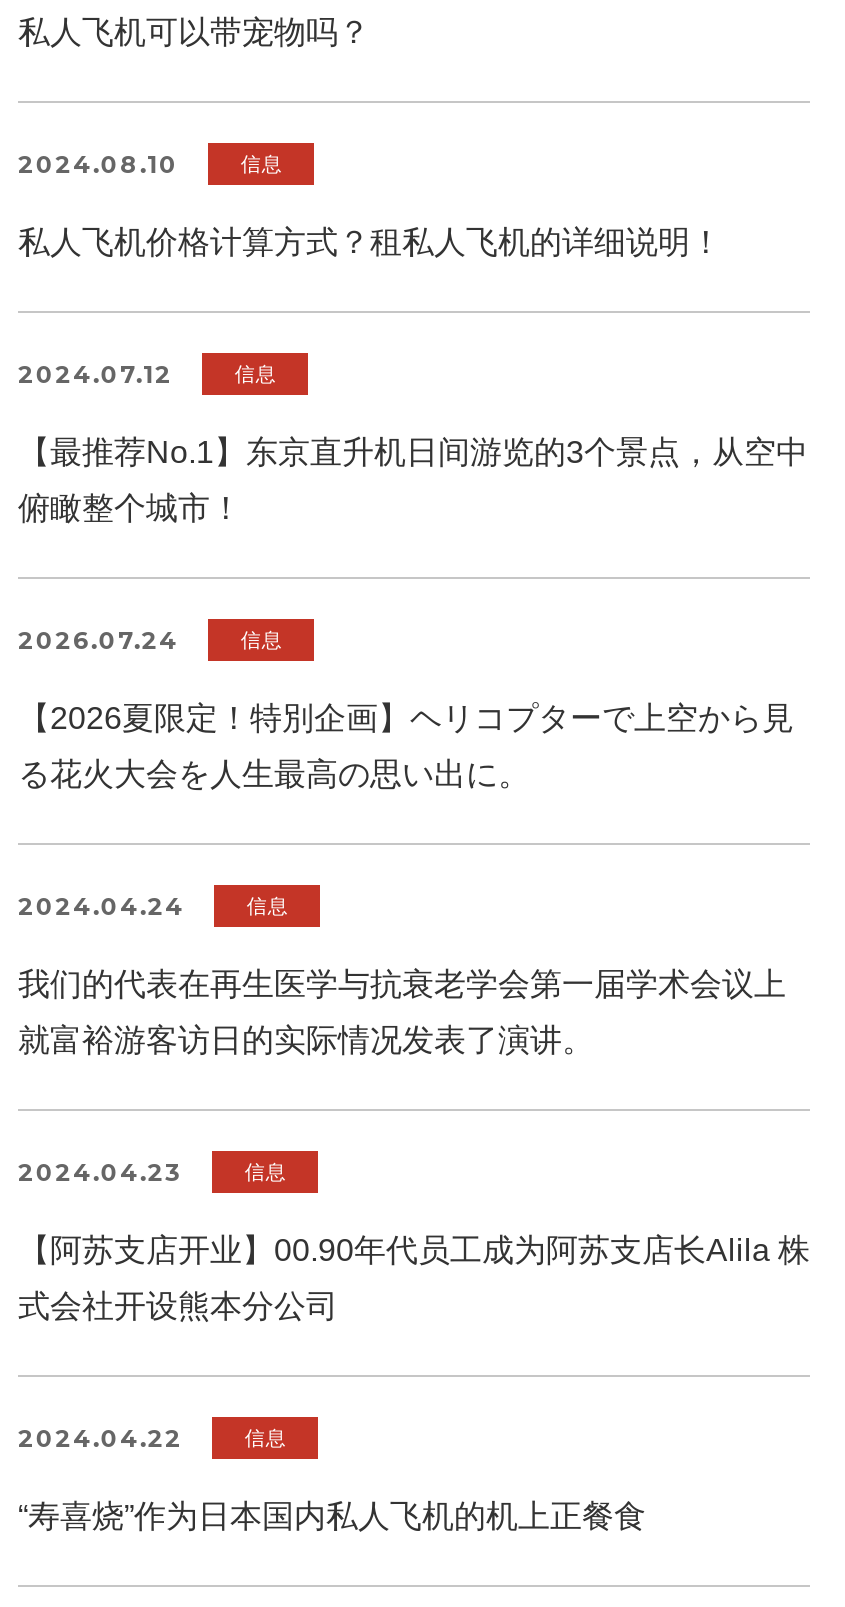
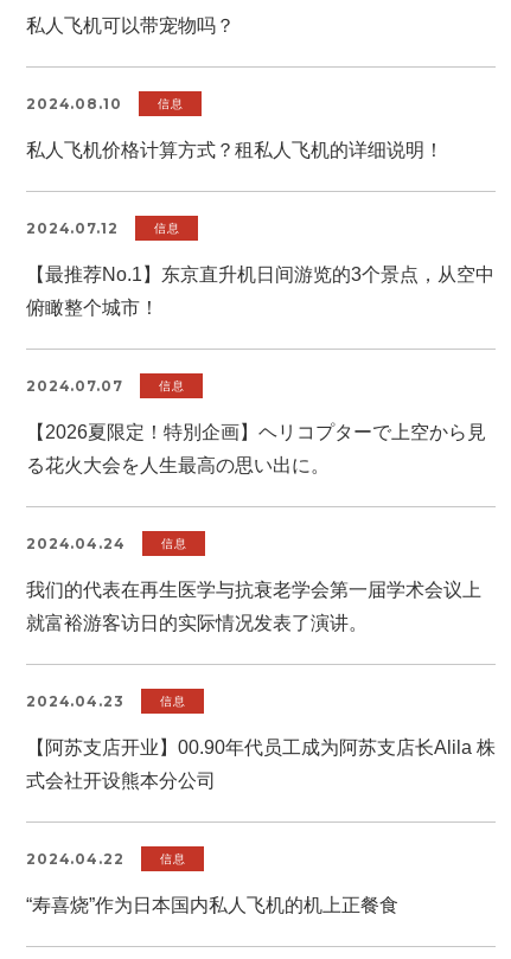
[18,625,179,655] 2026.07.24 -> [26,377,123,395] 2024.07.07

